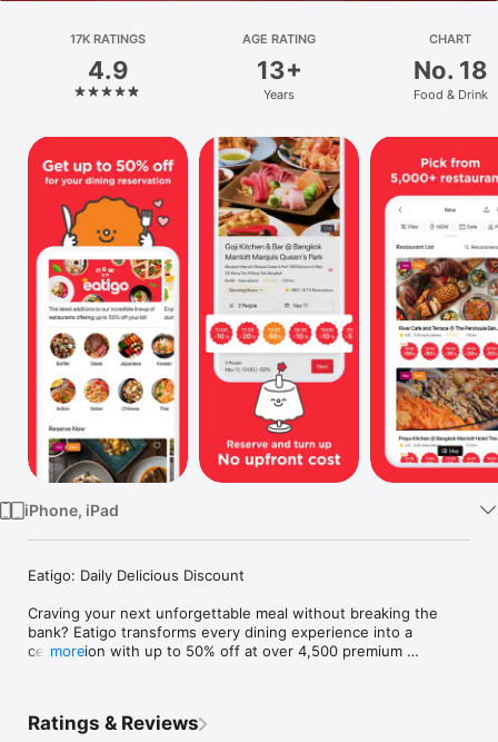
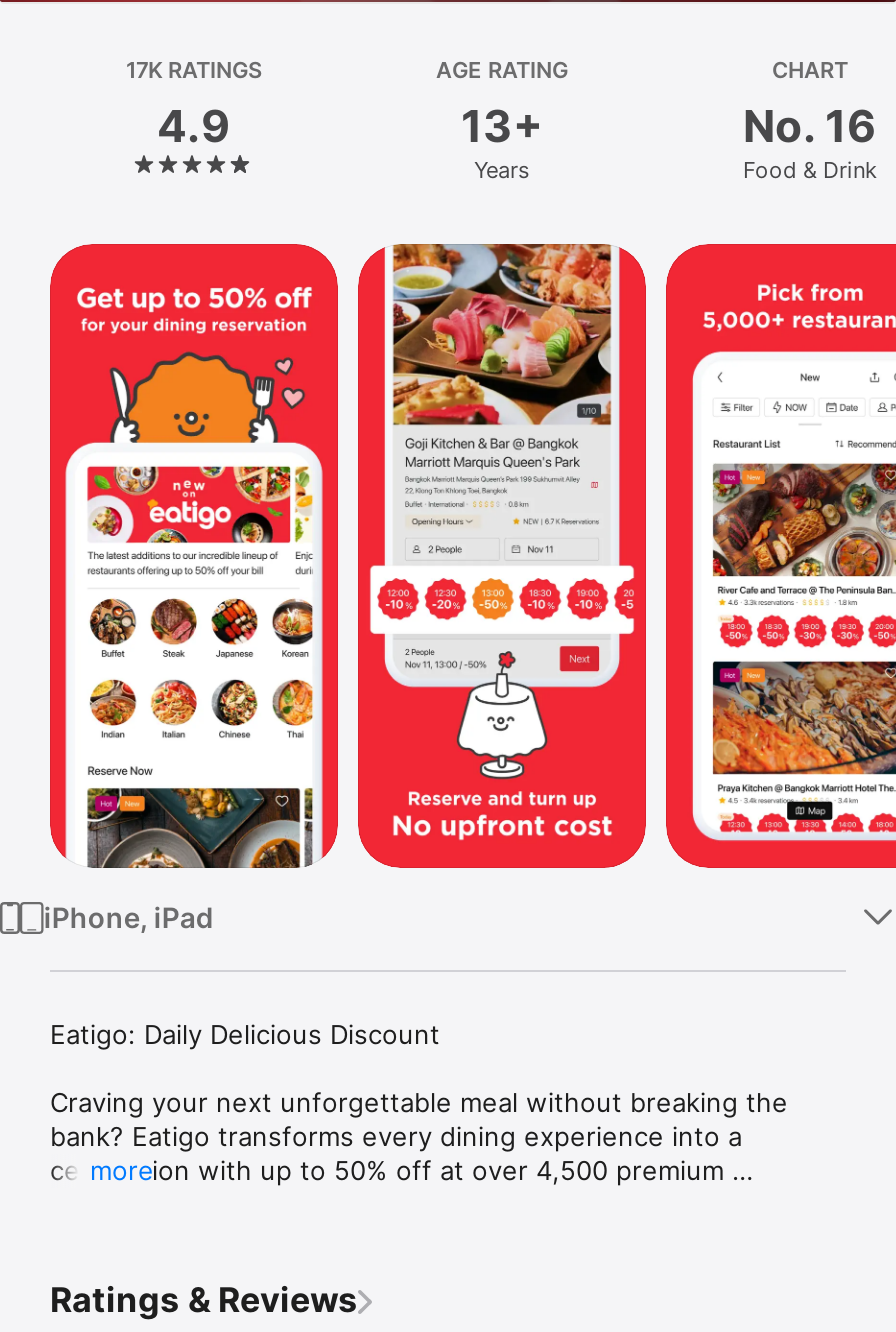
[413,56,487,85] No. 18 -> [743,100,877,152] No. 16

